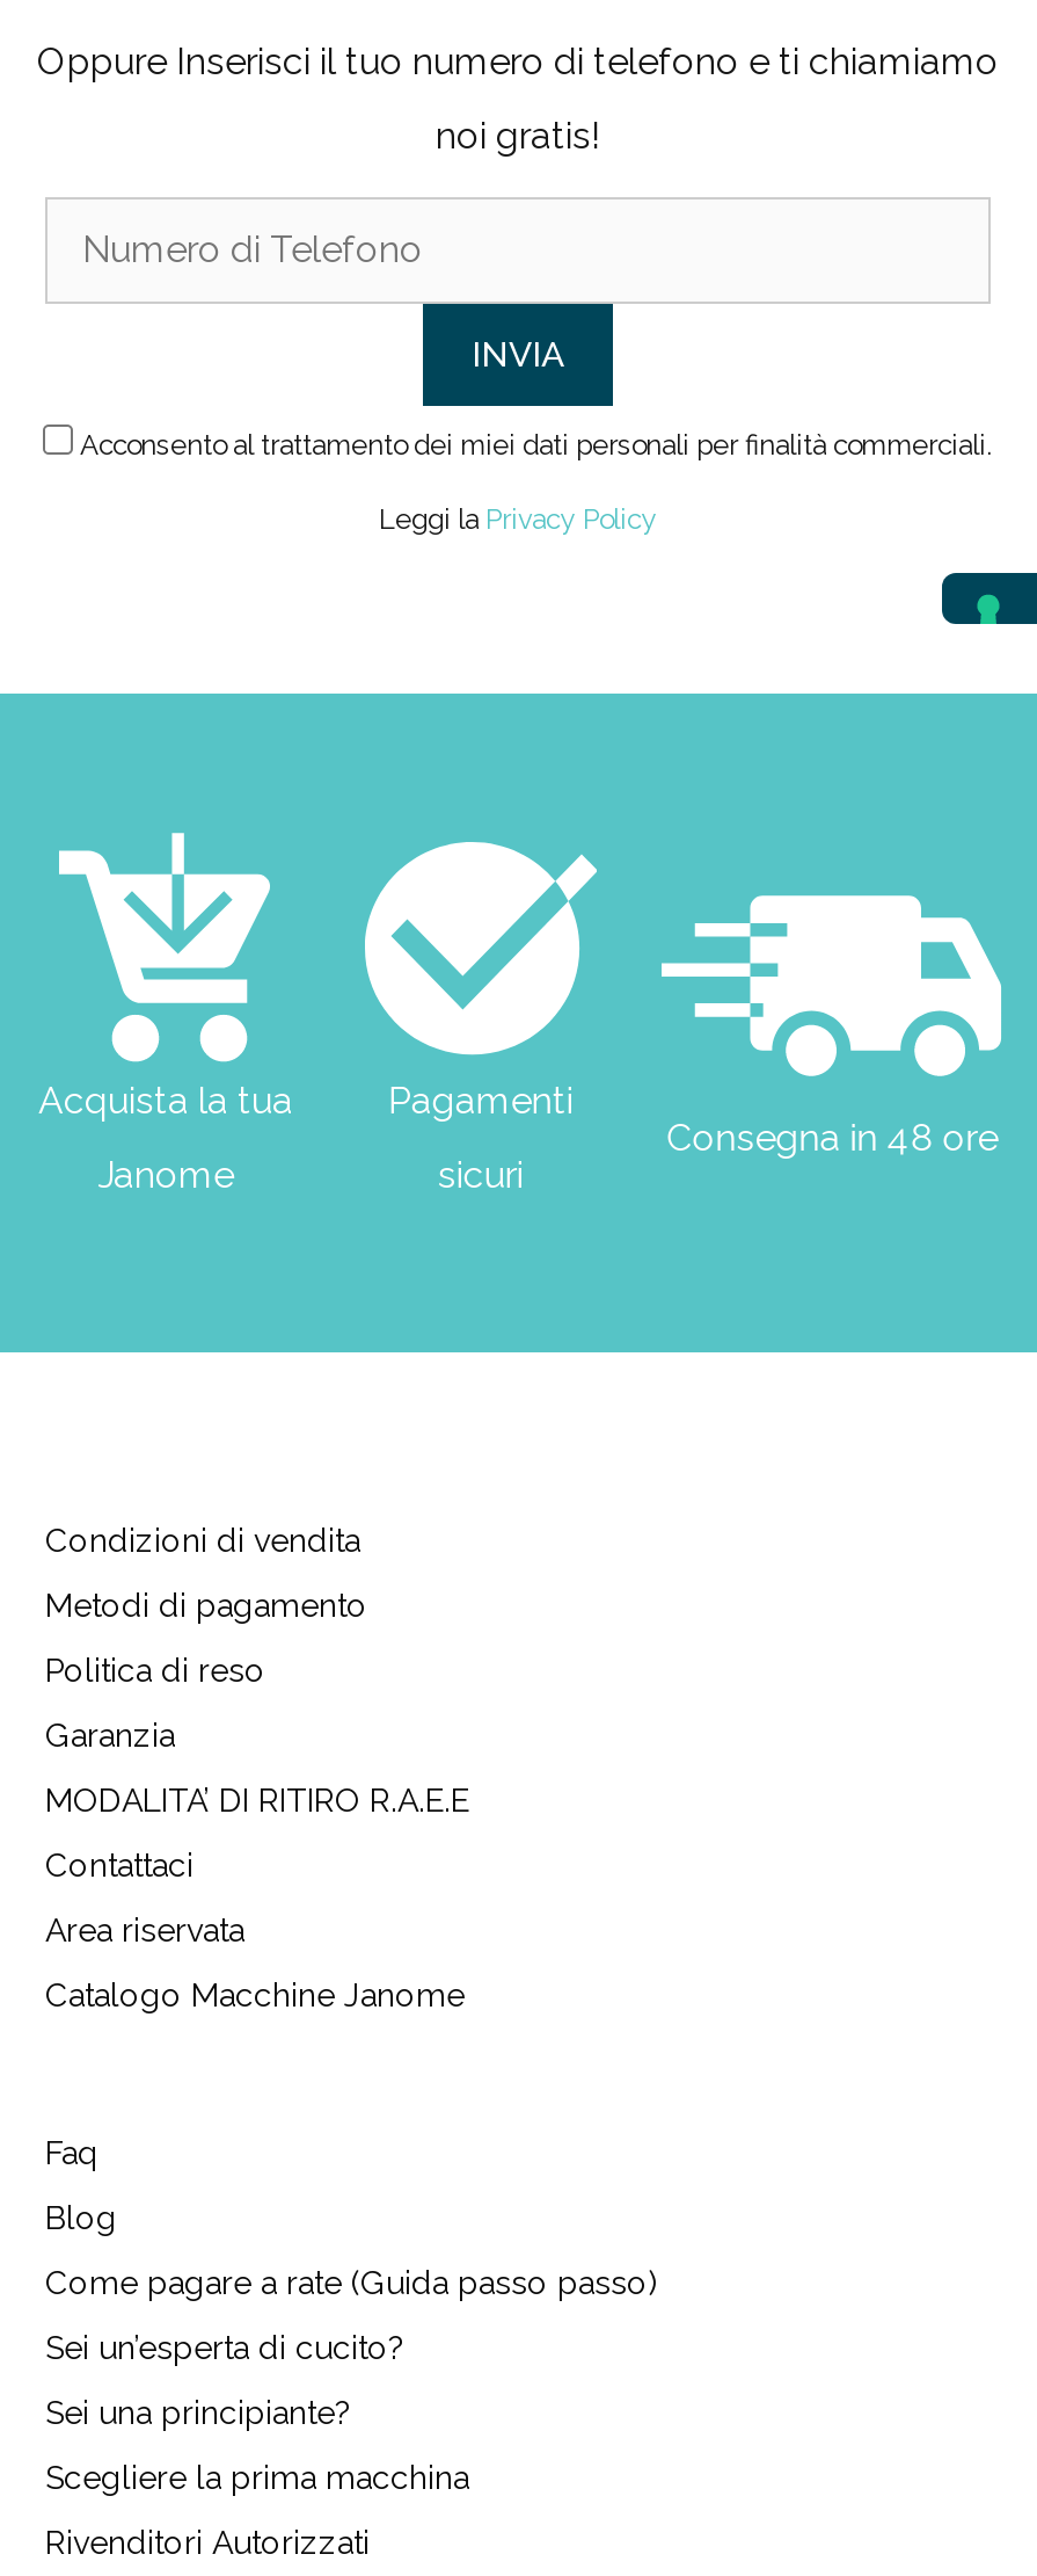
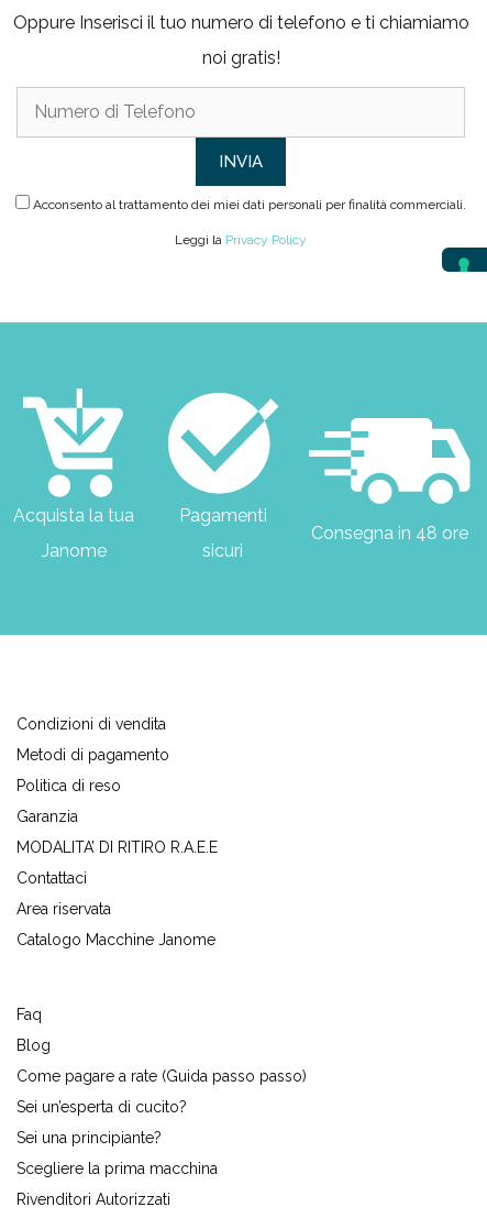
[940,537,1030,627] [image] -> [441,246,484,289] [image]

